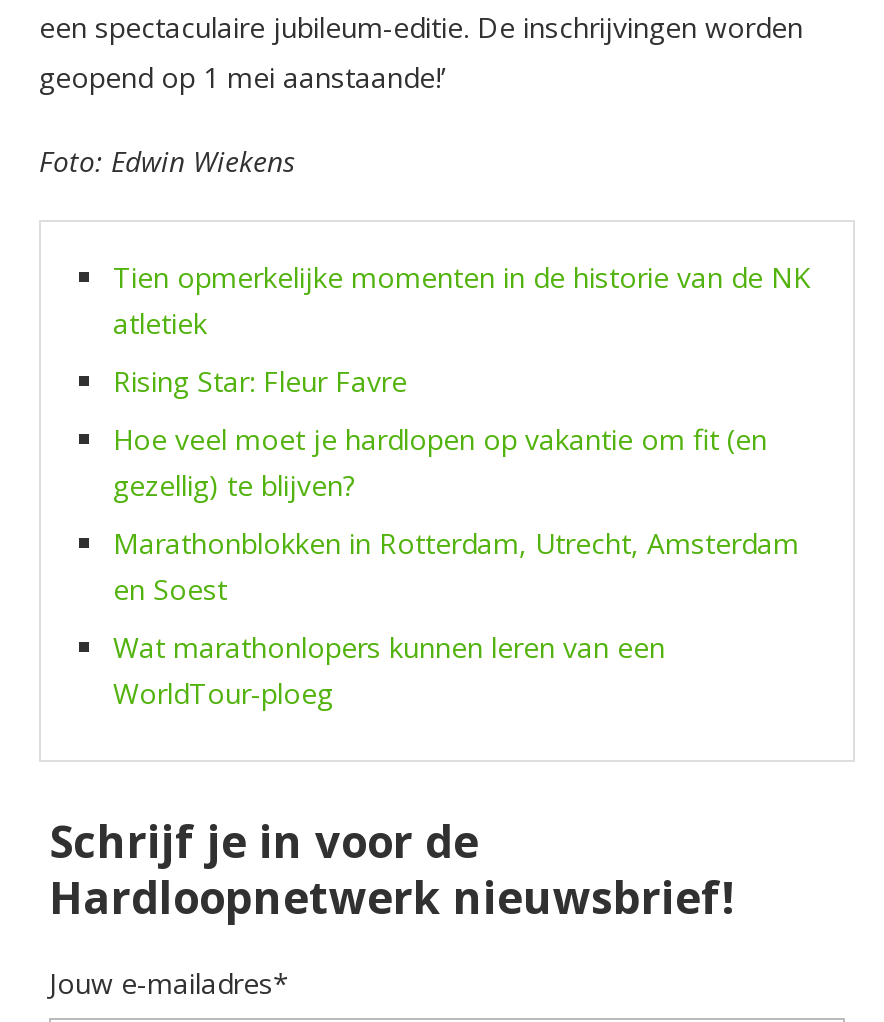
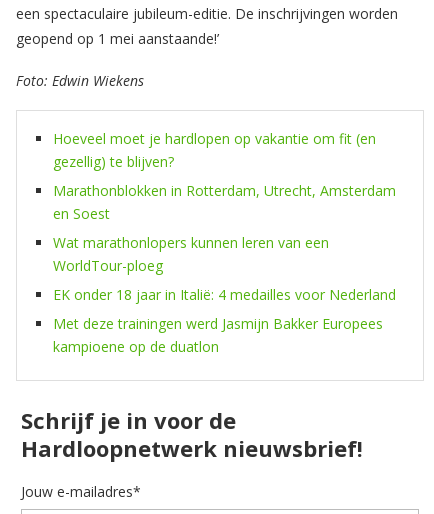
[113,258,811,458] Tien opmerkelijke momenten in de historie van de NK | atletiek | Rising Star: Fleur Favre | Hoe veel moet je hardlopen op vakantie om fit (en -> [53,129,376,148] Hoeveel moet je hardlopen op vakantie om fit (en
moved [113,466,799,712] -> [53,152,396,275]: gezellig) te blijven? | Marathonblokken in Rotterdam, Utrecht, Amsterdam | en Soest | Wat marathonlopers kunnen leren van een | WorldTour-ploeg
none -> [53,285,396,356] EK onder 18 jaar in Italië: 4 medailles voor Nederland | Met deze trainingen werd Jasmijn Bakker Europees | kampioene op de duatlon

